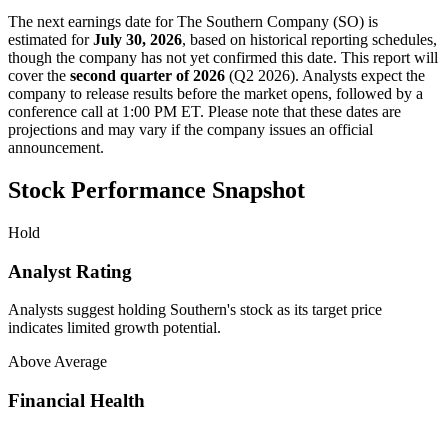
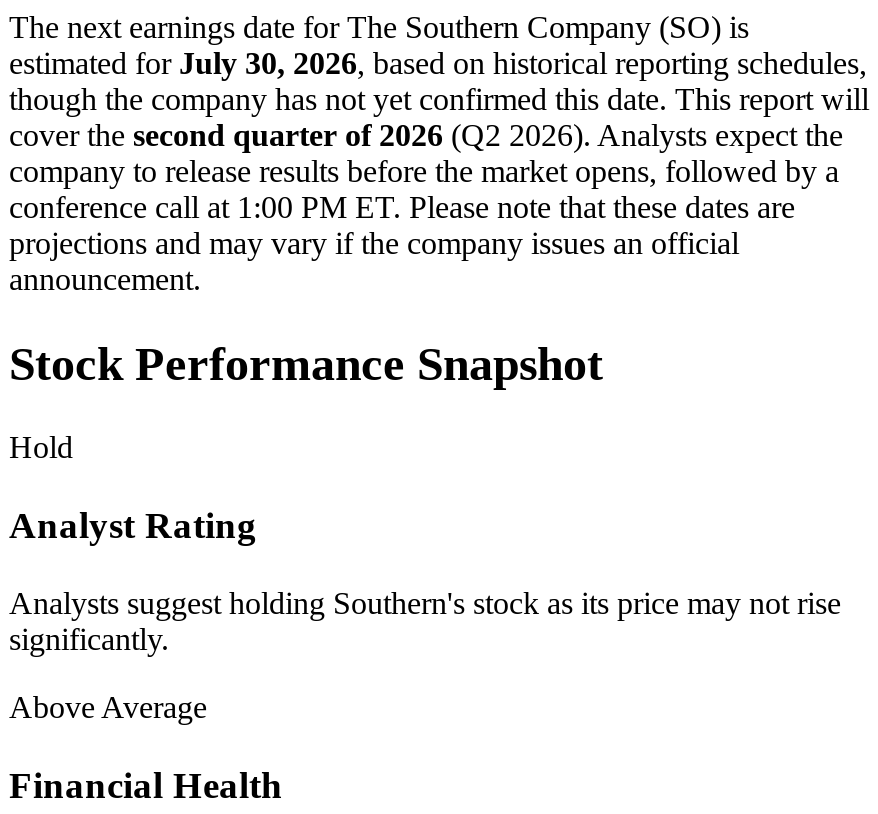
[8,301,382,336] Analysts suggest holding Southern's stock as its target price | indicates limited growth potential. -> [9,586,841,656] Analysts suggest holding Southern's stock as its price may not rise | significantly.

